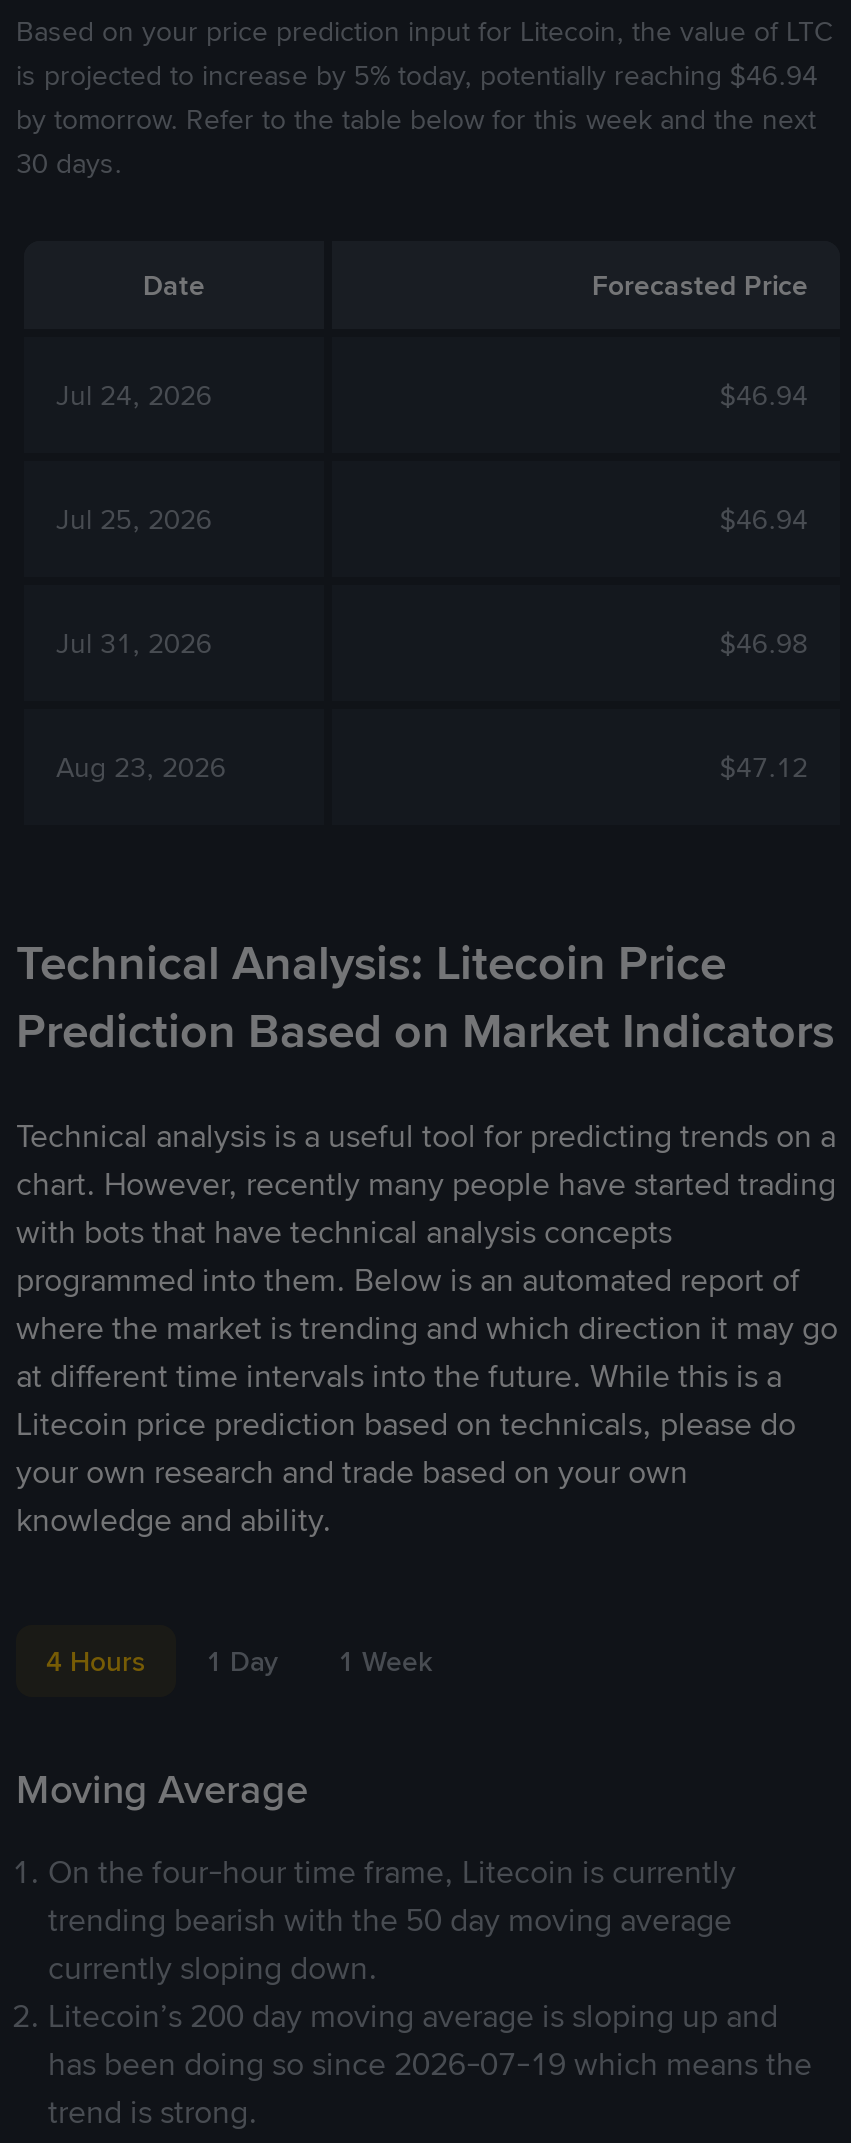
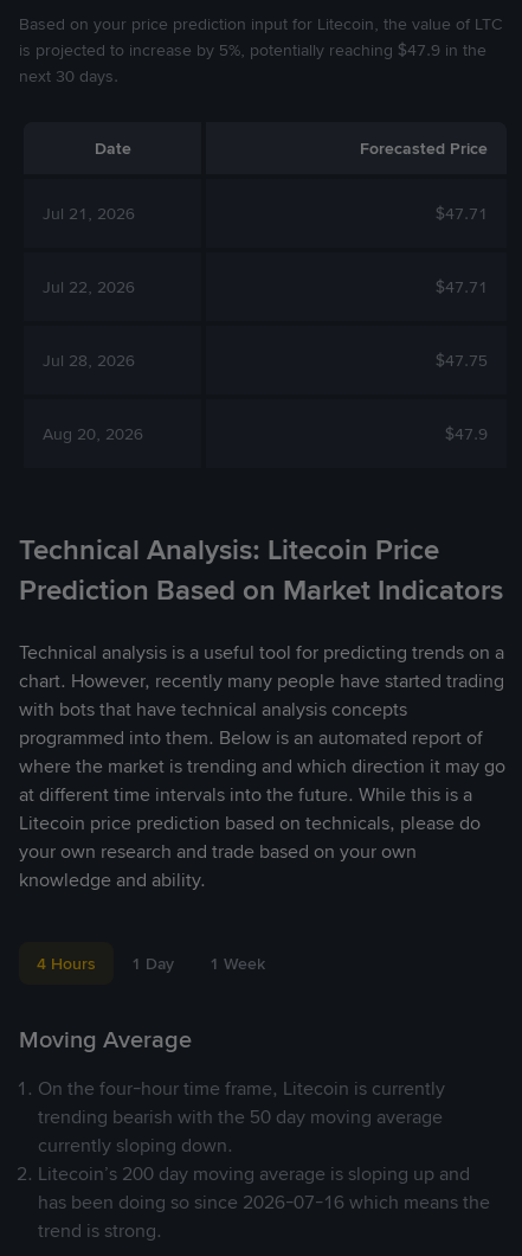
[16,57,818,181] is projected to increase by 5% today, potentially reaching $46.94 | by tomorrow. Refer to the table below for this week and the next | 30 days. -> [19,39,486,86] is projected to increase by 5%, potentially reaching $47.9 in the | next 30 days.
[56,377,212,413] Jul 24, 2026 -> [43,203,135,224] Jul 21, 2026
[720,377,808,413] $46.94 -> [436,203,488,224] $47.71
[56,501,212,537] Jul 25, 2026 -> [43,276,135,297] Jul 22, 2026
[720,501,808,537] $46.94 -> [436,276,488,297] $47.71
[56,625,212,661] Jul 31, 2026 -> [43,350,135,371] Jul 28, 2026
[720,625,808,661] $46.98 -> [436,350,488,371] $47.75
[56,749,226,785] Aug 23, 2026 -> [43,423,143,444] Aug 20, 2026
[720,749,808,785] $47.12 -> [445,423,488,444] $47.9
[48,2043,812,2085] has been doing so since 2026-07-19 which means the -> [38,1190,490,1215] has been doing so since 2026-07-16 which means the

